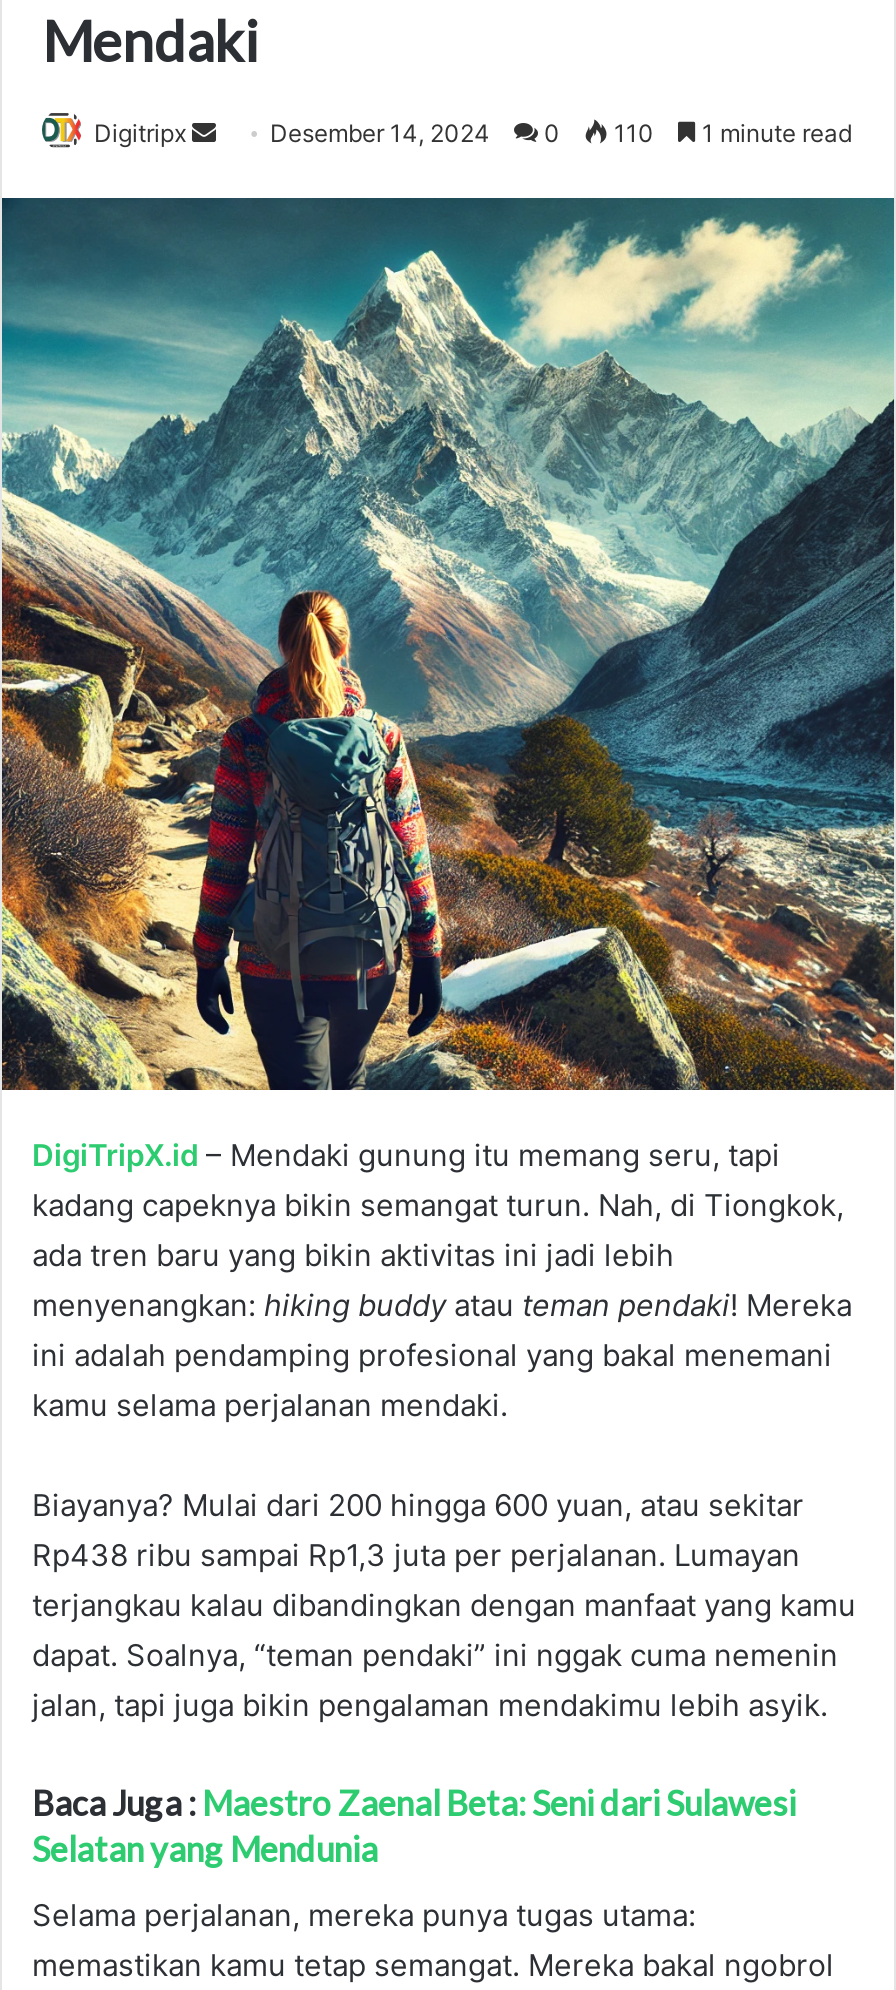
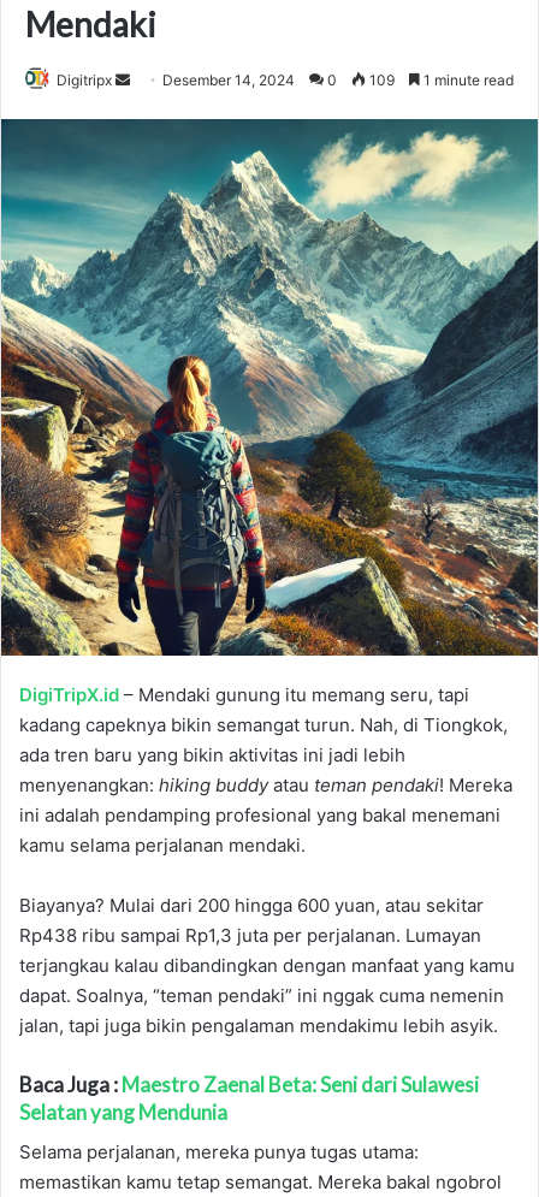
[608,118,654,148] 110 -> [366,71,395,89] 109

